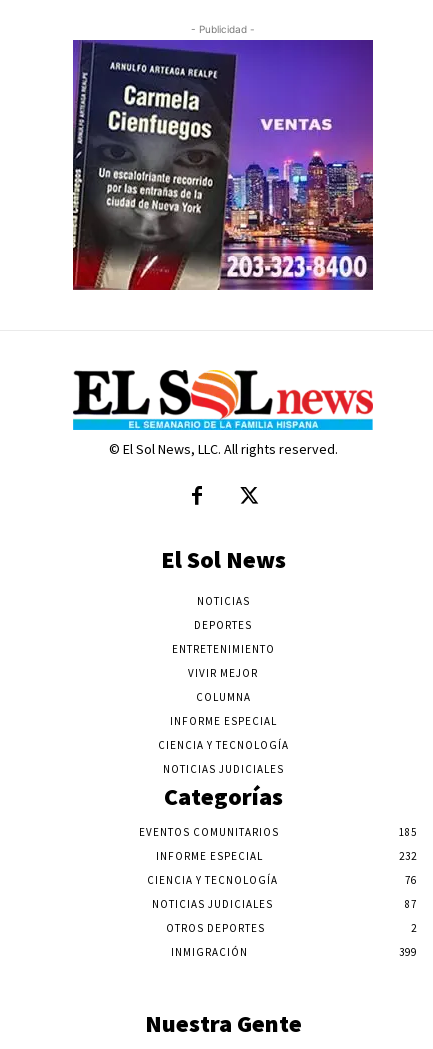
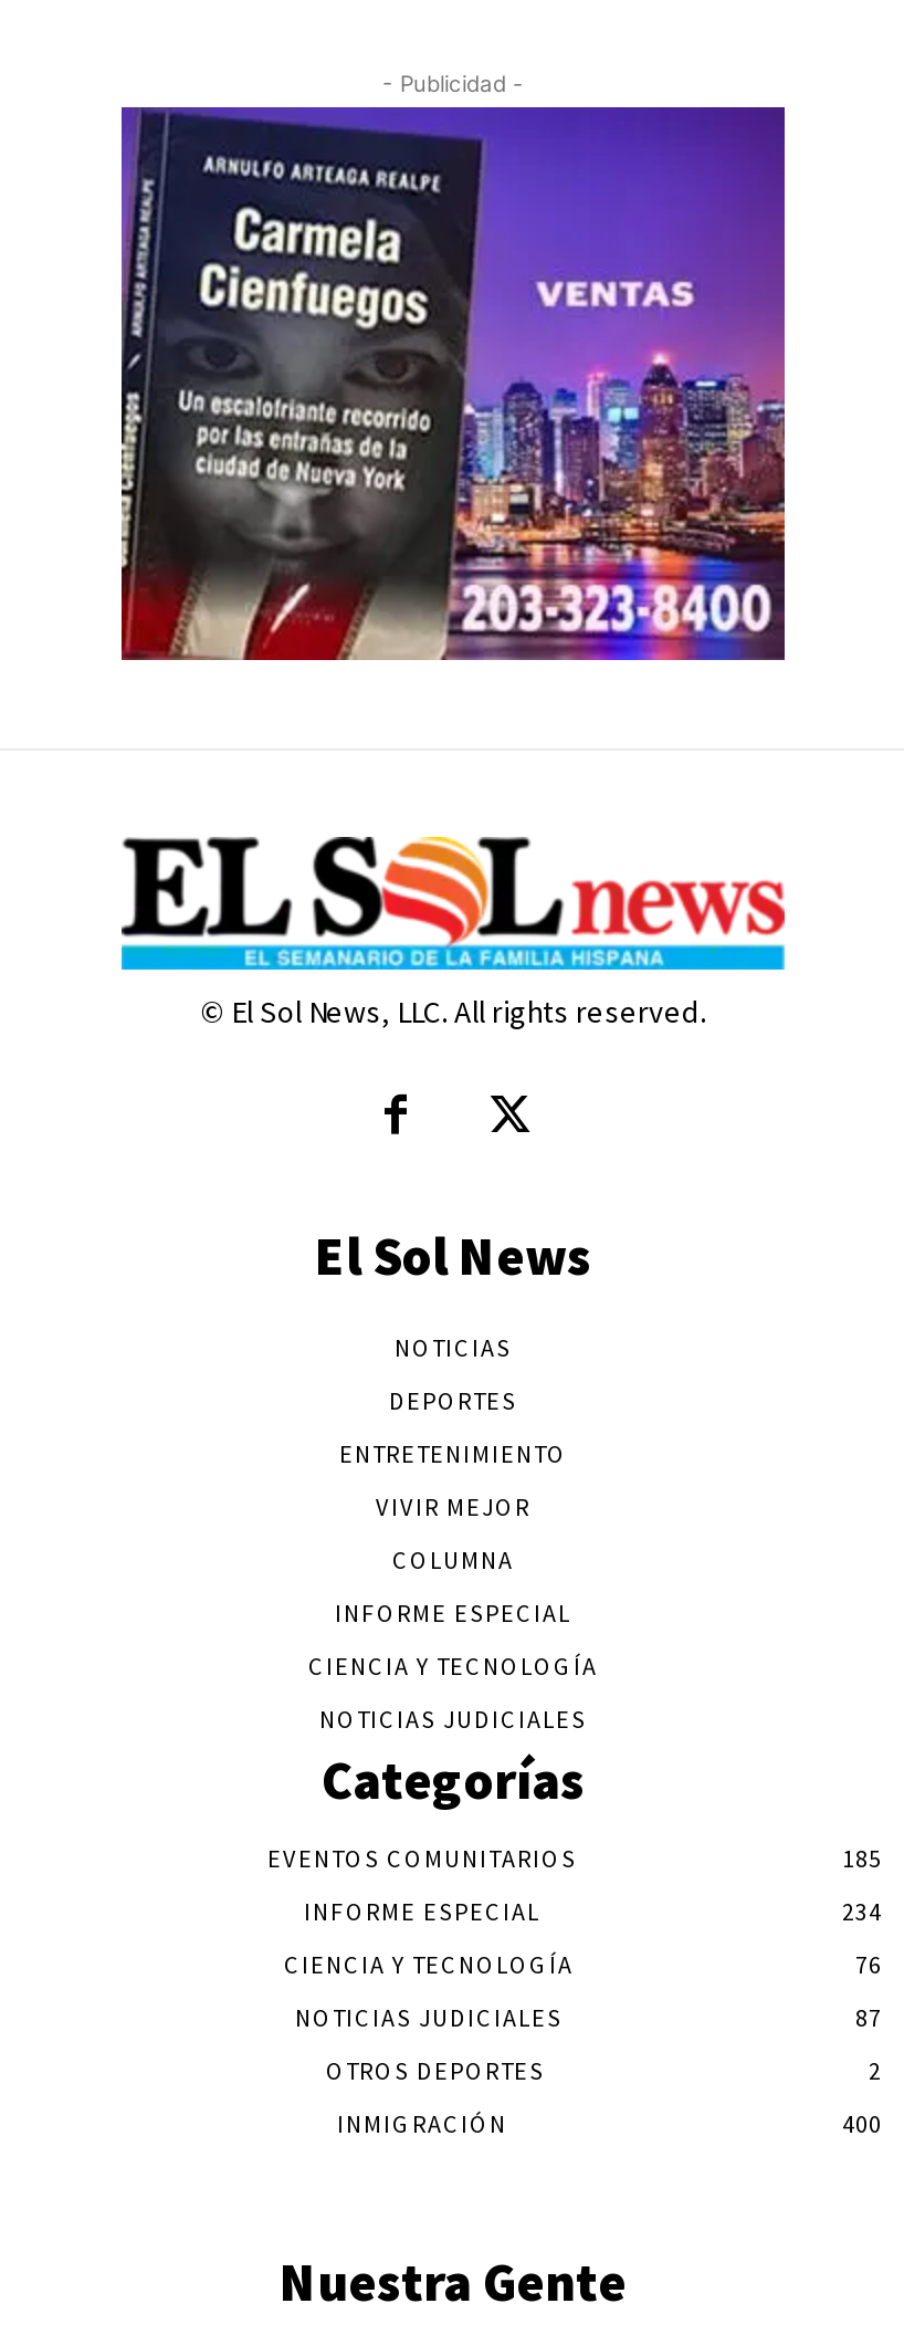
[399,849,417,863] 232 -> [842,1896,882,1927] 234
[399,945,417,959] 399 -> [842,2108,882,2139] 400

